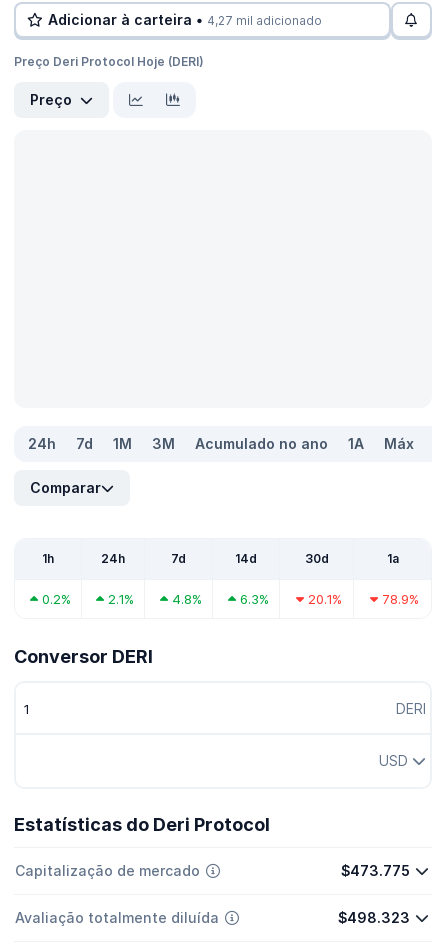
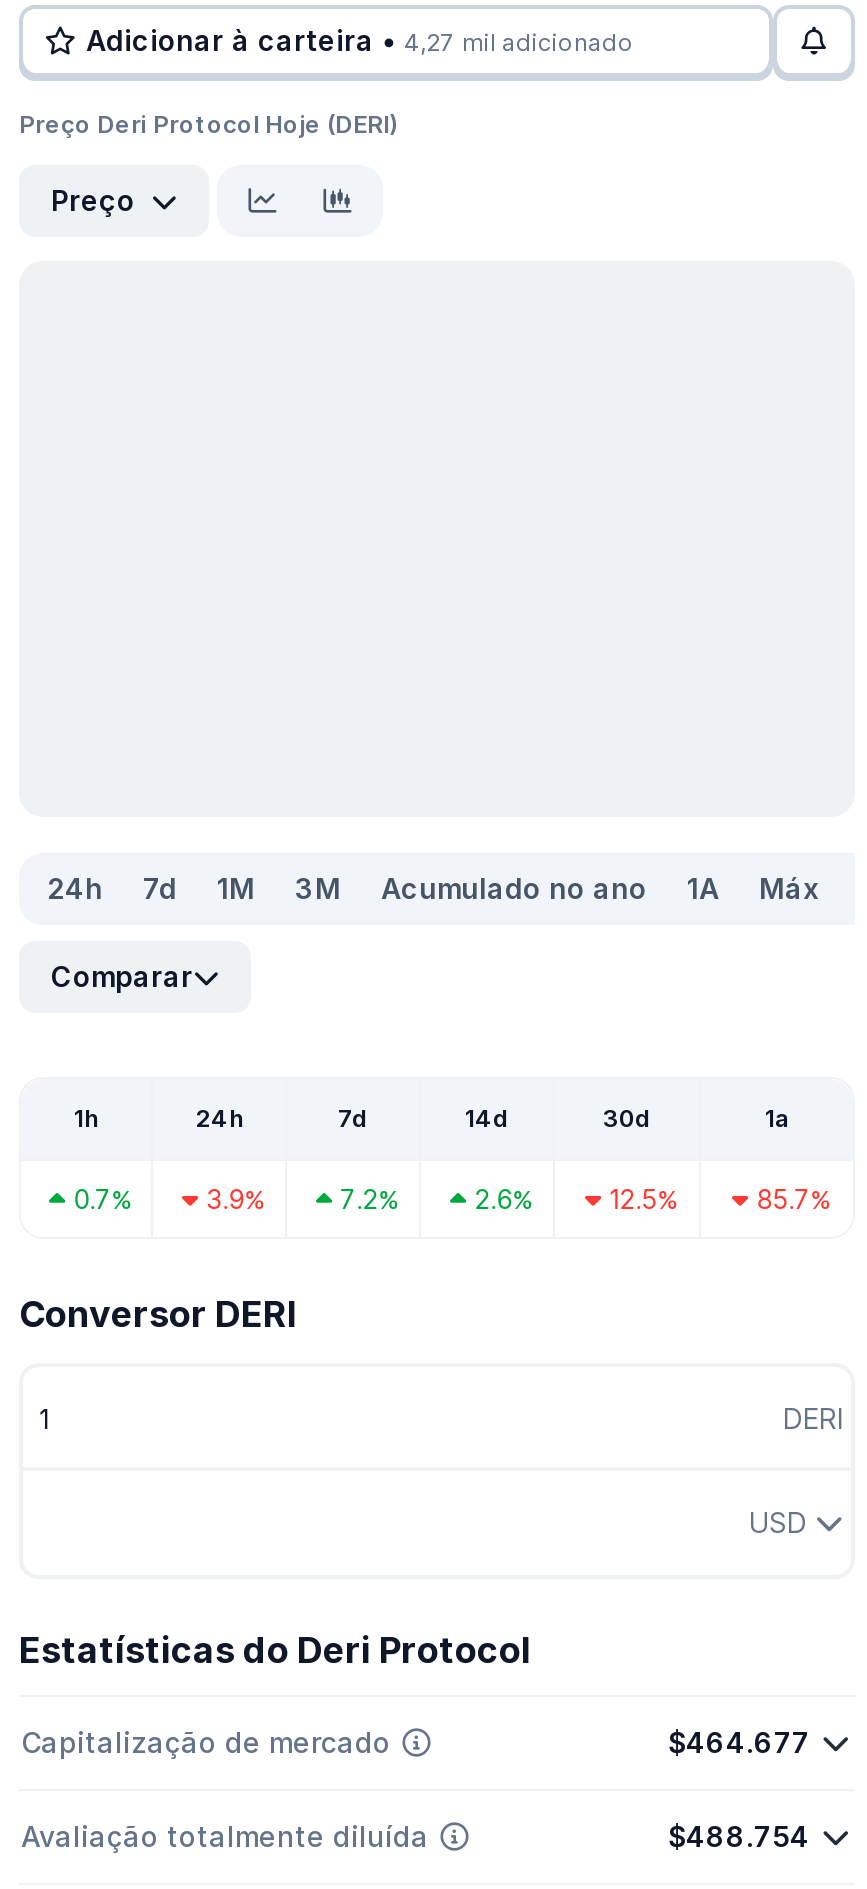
[42,591,71,607] 0.2% -> [73,1183,131,1215] 0.7%
[108,591,134,607] 2.1% -> [206,1183,264,1215] 3.9%
[172,591,202,607] 4.8% -> [340,1183,398,1215] 7.2%
[240,591,269,607] 6.3% -> [474,1183,532,1215] 2.6%
[308,591,342,607] 20.1% -> [609,1183,677,1215] 12.5%
[382,591,419,607] 78.9% -> [756,1183,830,1215] 85.7%
[340,862,409,879] $473.775 -> [668,1725,810,1759] $464.677
[337,909,409,926] $498.323 -> [668,1819,810,1853] $488.754

